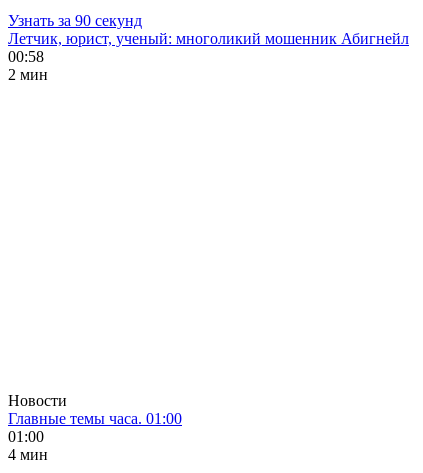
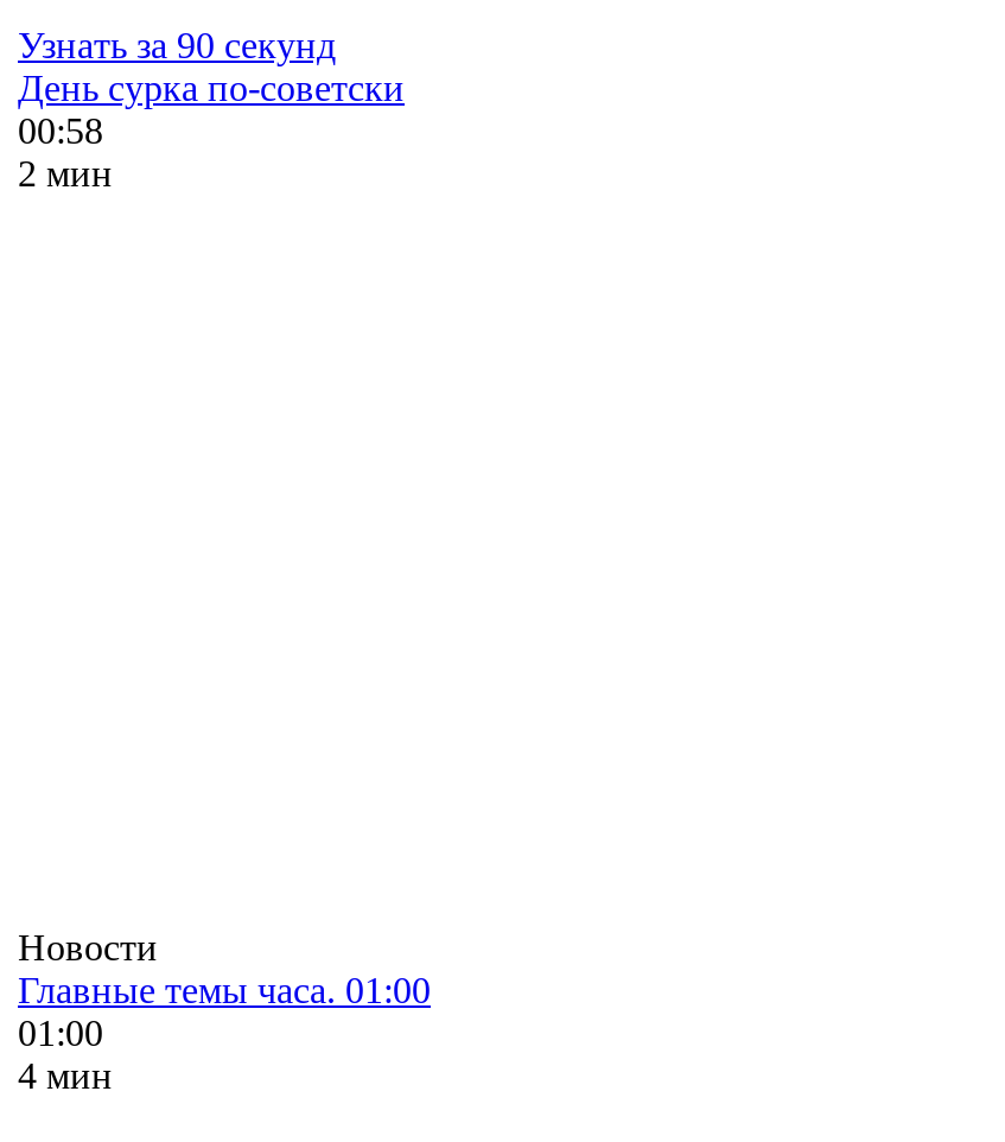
[8,30,409,47] Летчик, юрист, ученый: многоликий мошенник Абигнейл -> [18,68,405,108] День сурка по-советски

